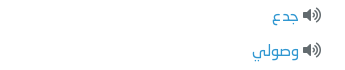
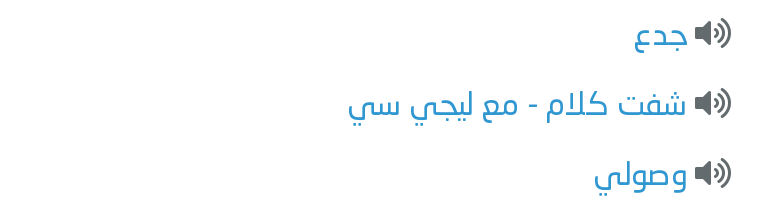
none -> [347,91,687,123] شفت كلام - مع ليجي سي

